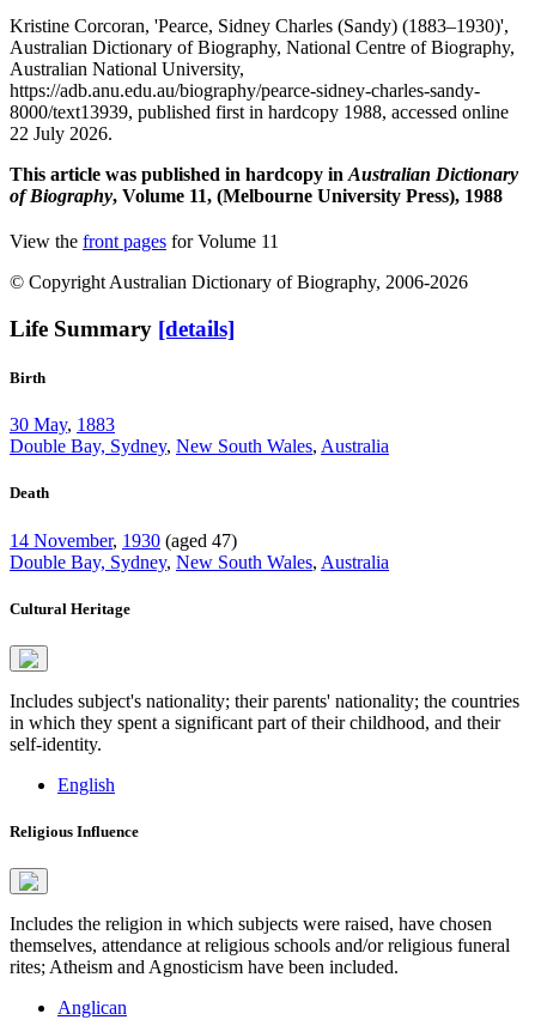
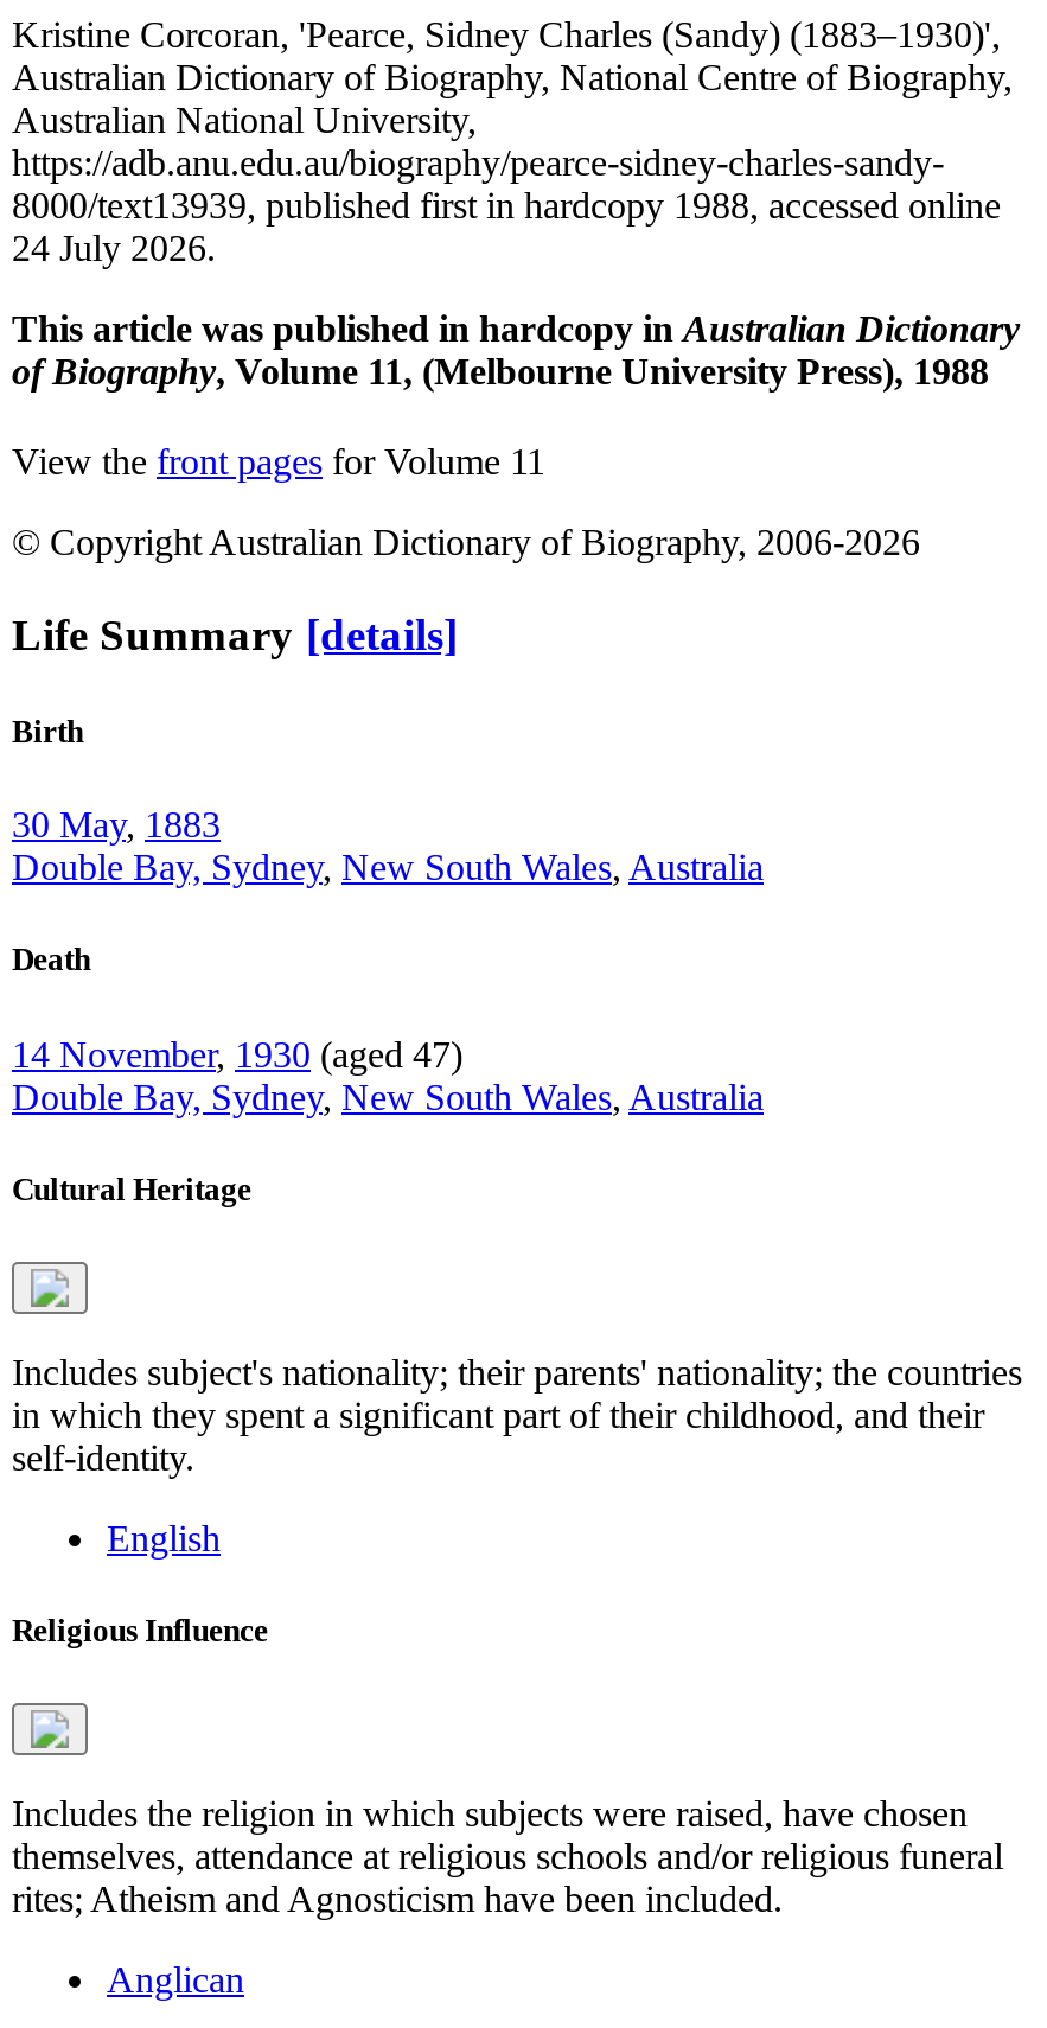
[10,124,113,144] 22 July 2026. -> [12,228,216,269] 24 July 2026.

